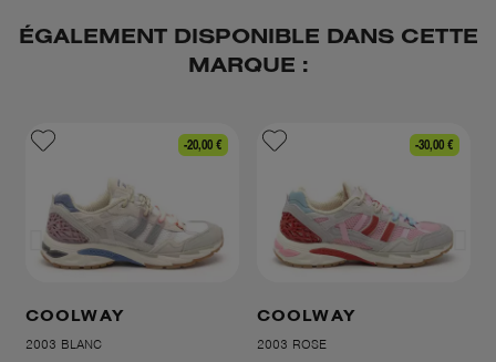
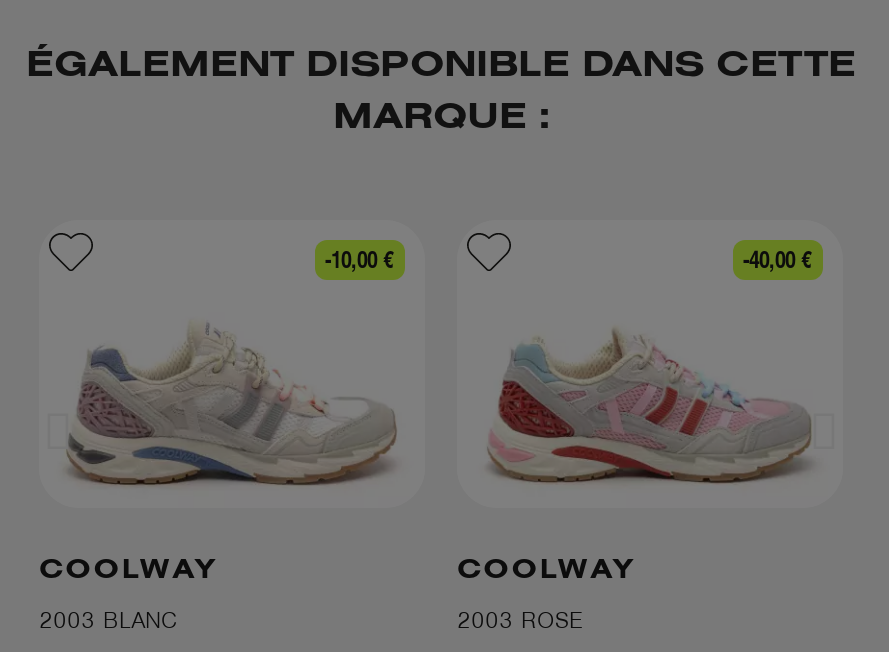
[184,135,223,153] -20,00 € -> [325,241,395,275] -10,00 €
[415,135,454,153] -30,00 € -> [743,241,813,275] -40,00 €

